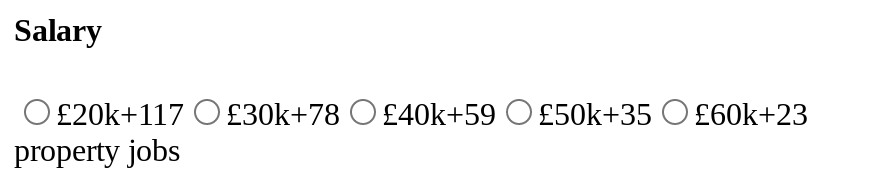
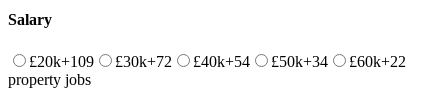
[56,96,184,130] £20k+117 -> [29,53,94,70] £20k+109
[226,96,340,130] £30k+78 -> [115,53,172,70] £30k+72
[382,96,496,130] £40k+59 -> [193,53,250,70] £40k+54
[538,96,652,130] £50k+35 -> [271,53,328,70] £50k+34
[694,96,808,130] £60k+23 -> [349,53,406,70] £60k+22

